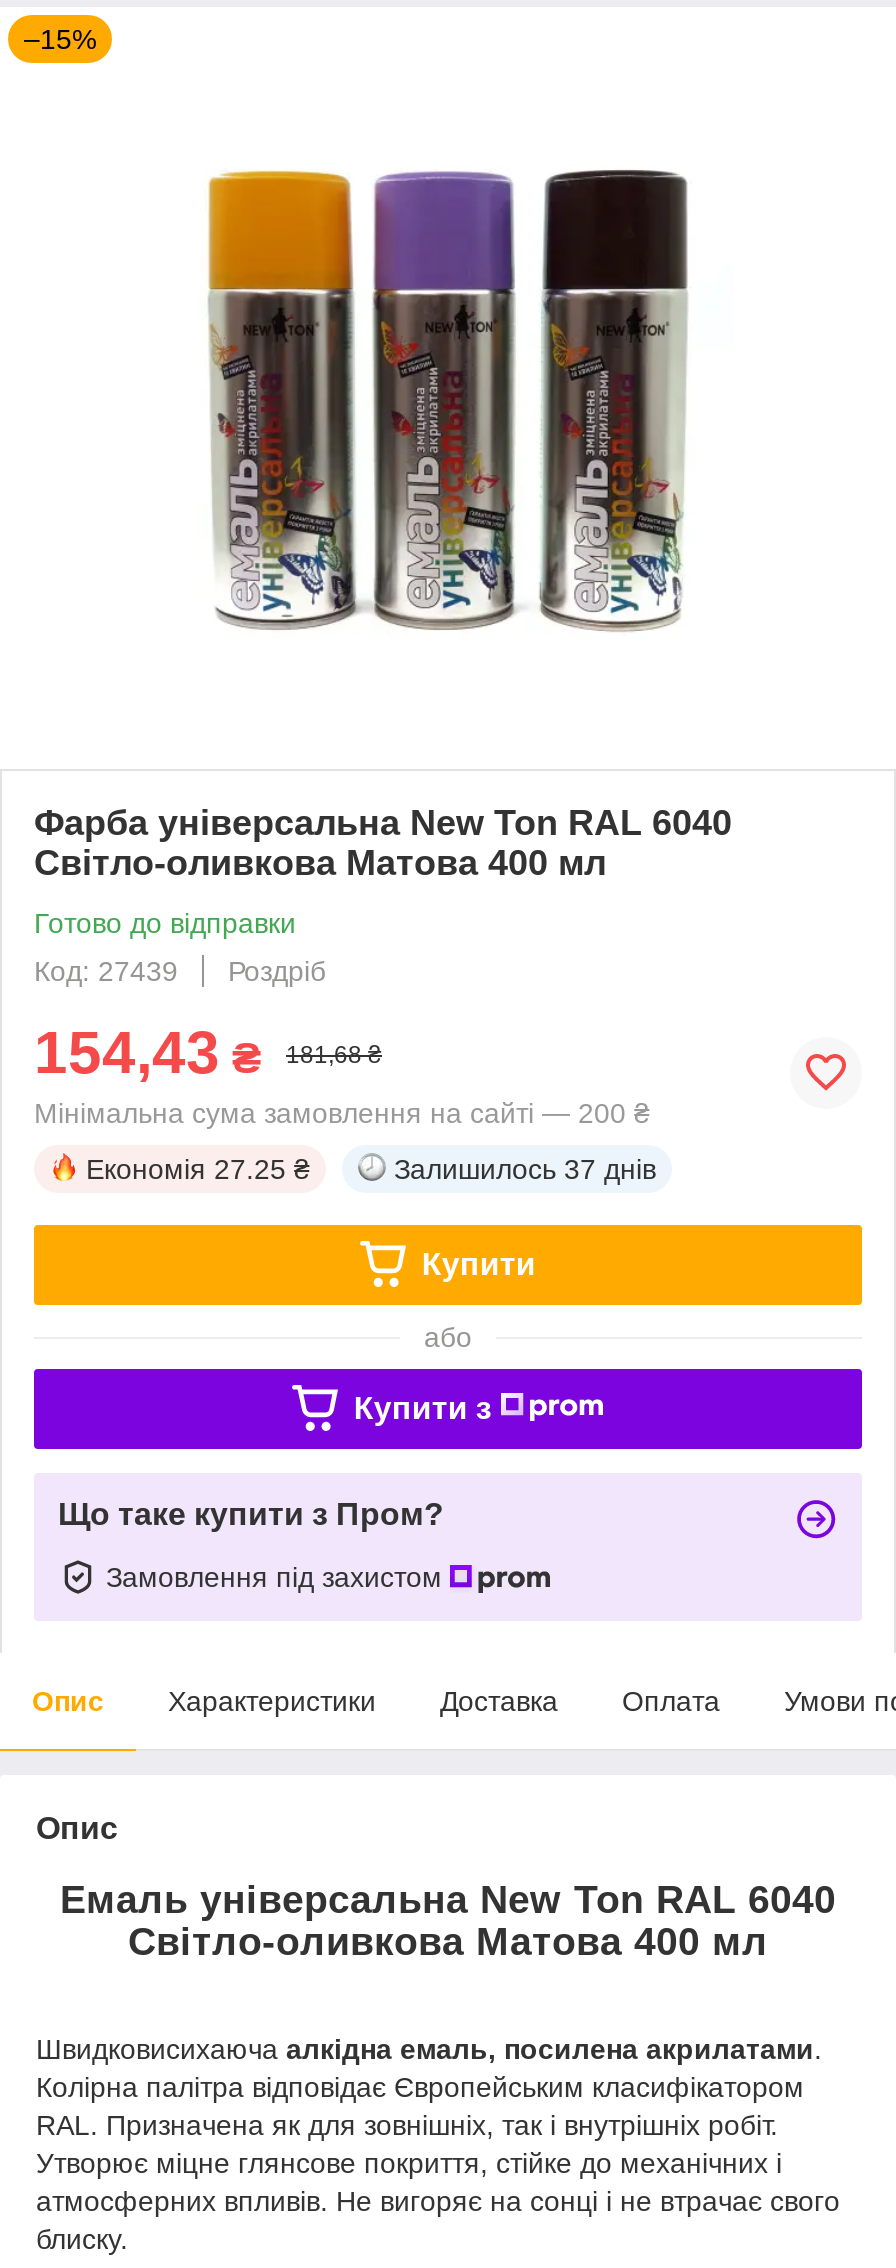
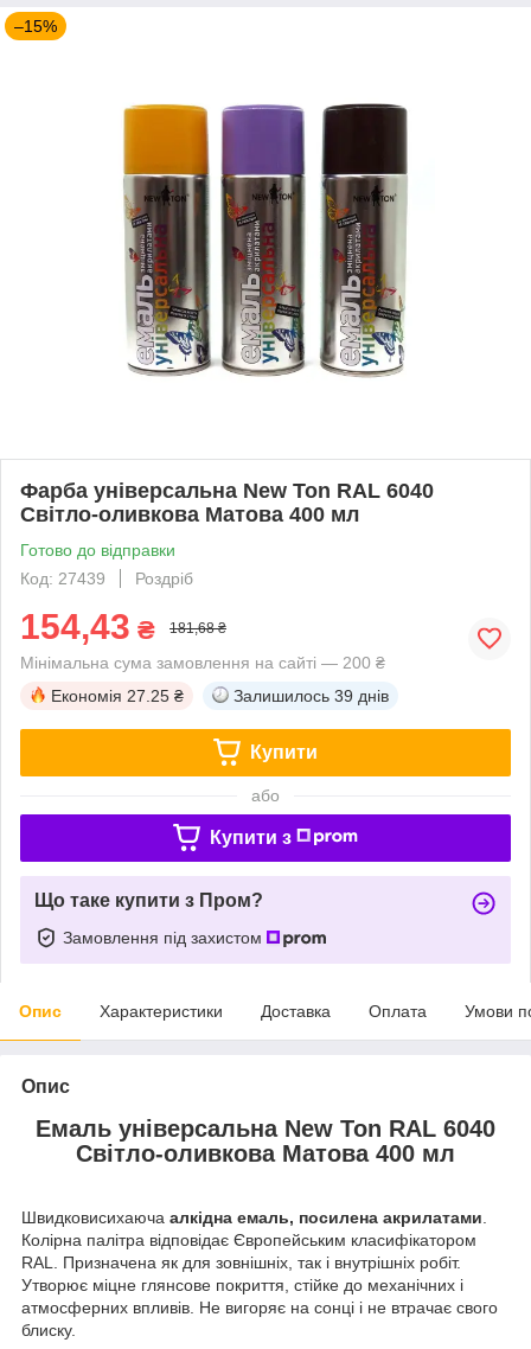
[394,1153,656,1185] Залишилось 37 днів -> [233,686,389,705] Залишилось 39 днів

